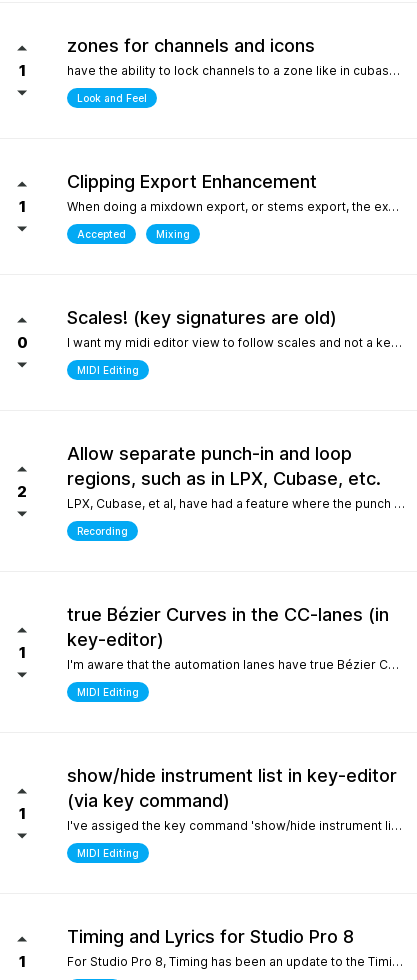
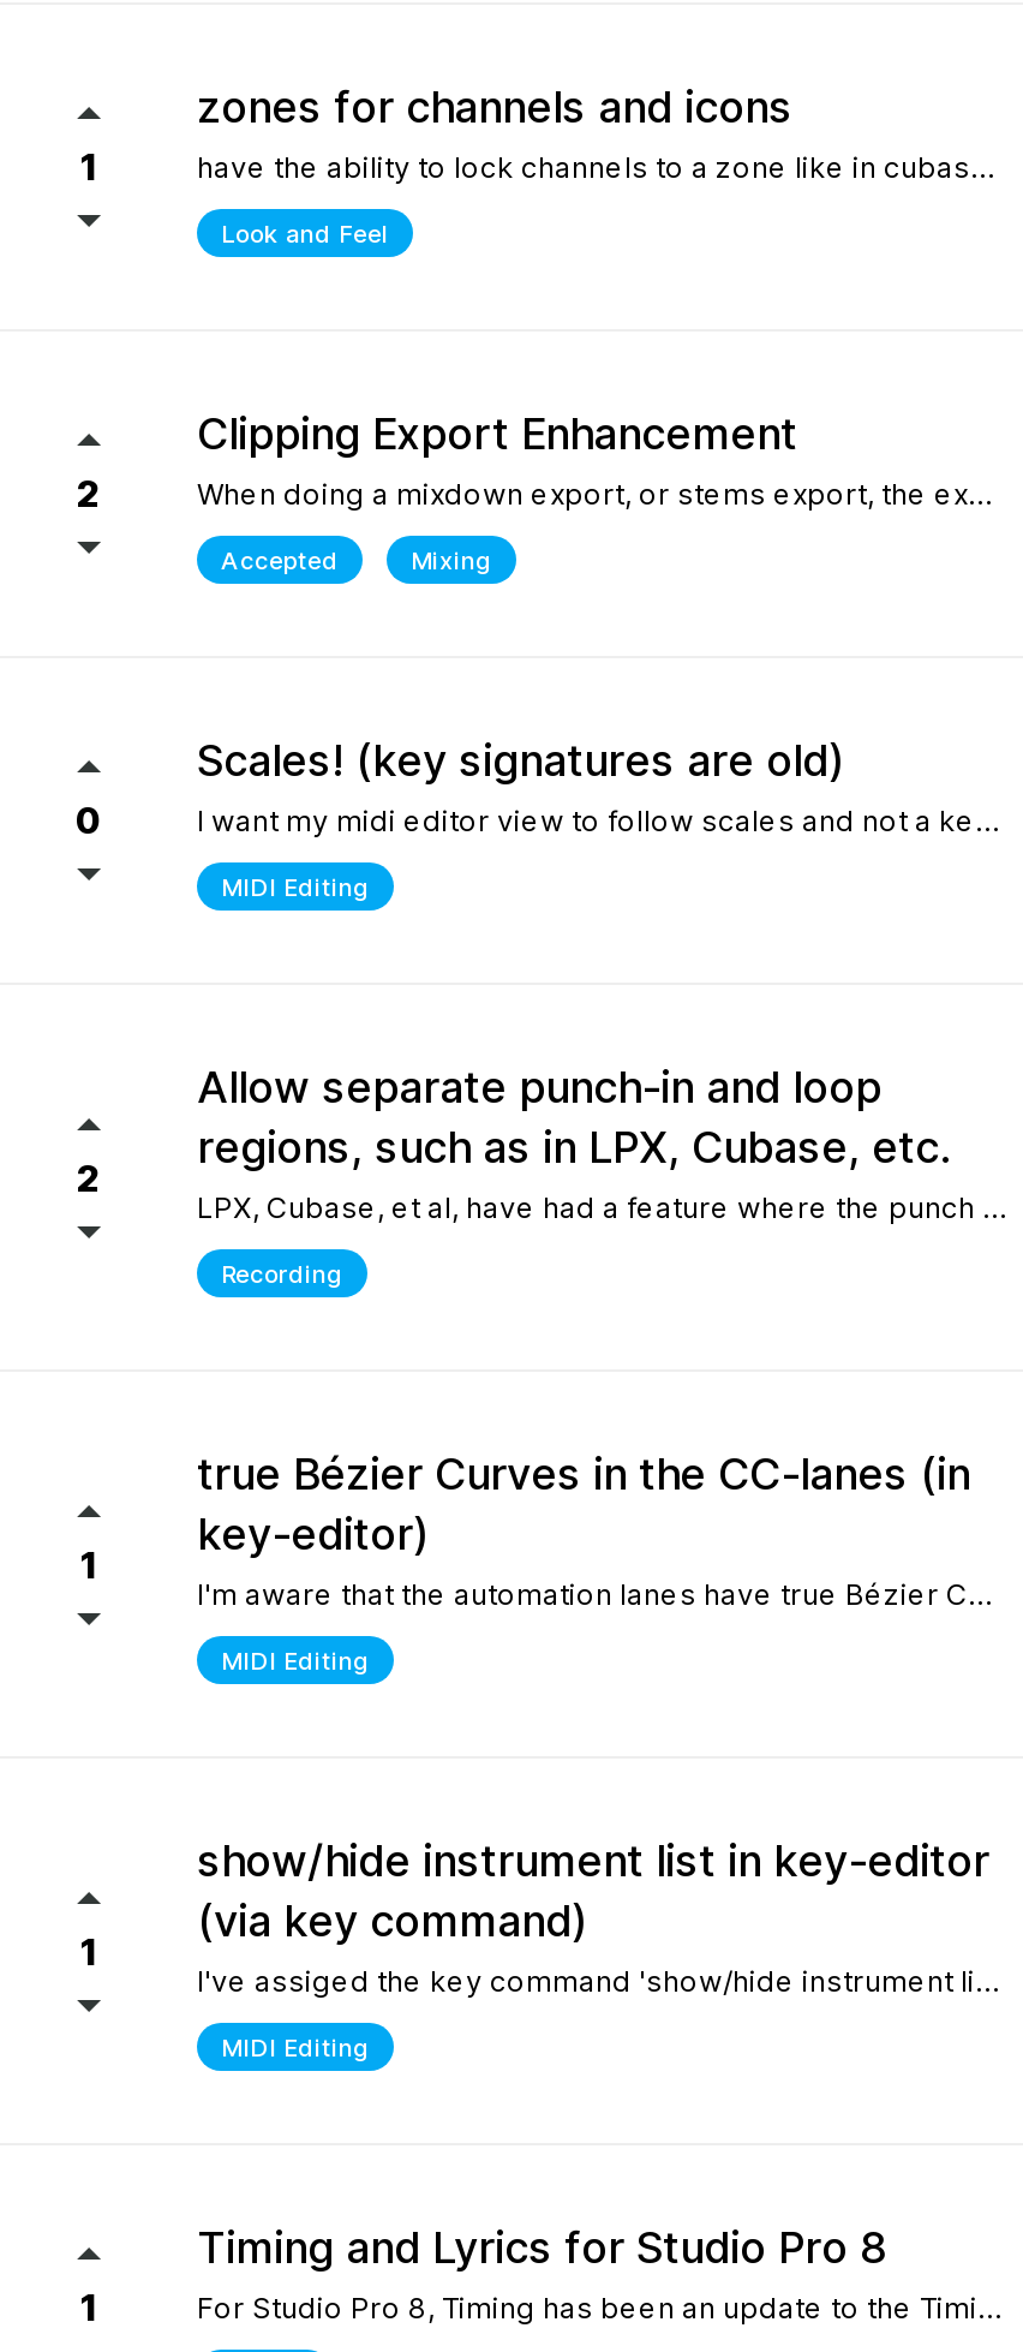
[18,197,25,216] 1 -> [77,471,101,517] 2

